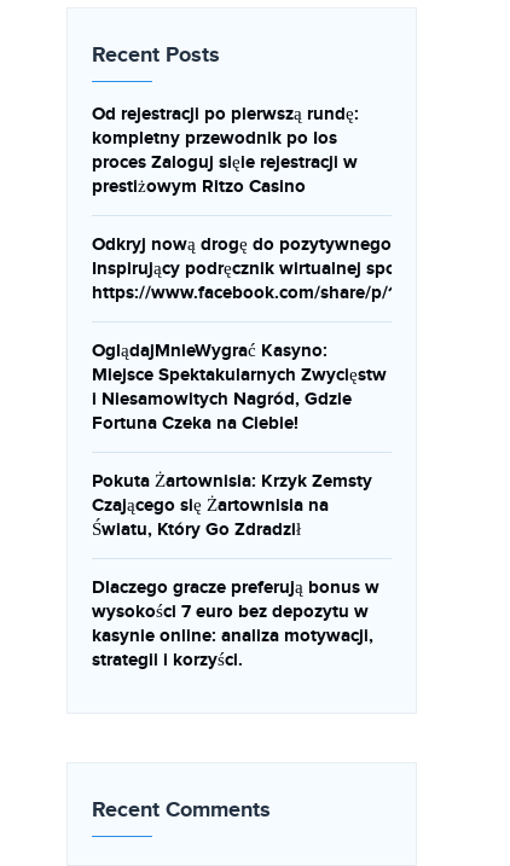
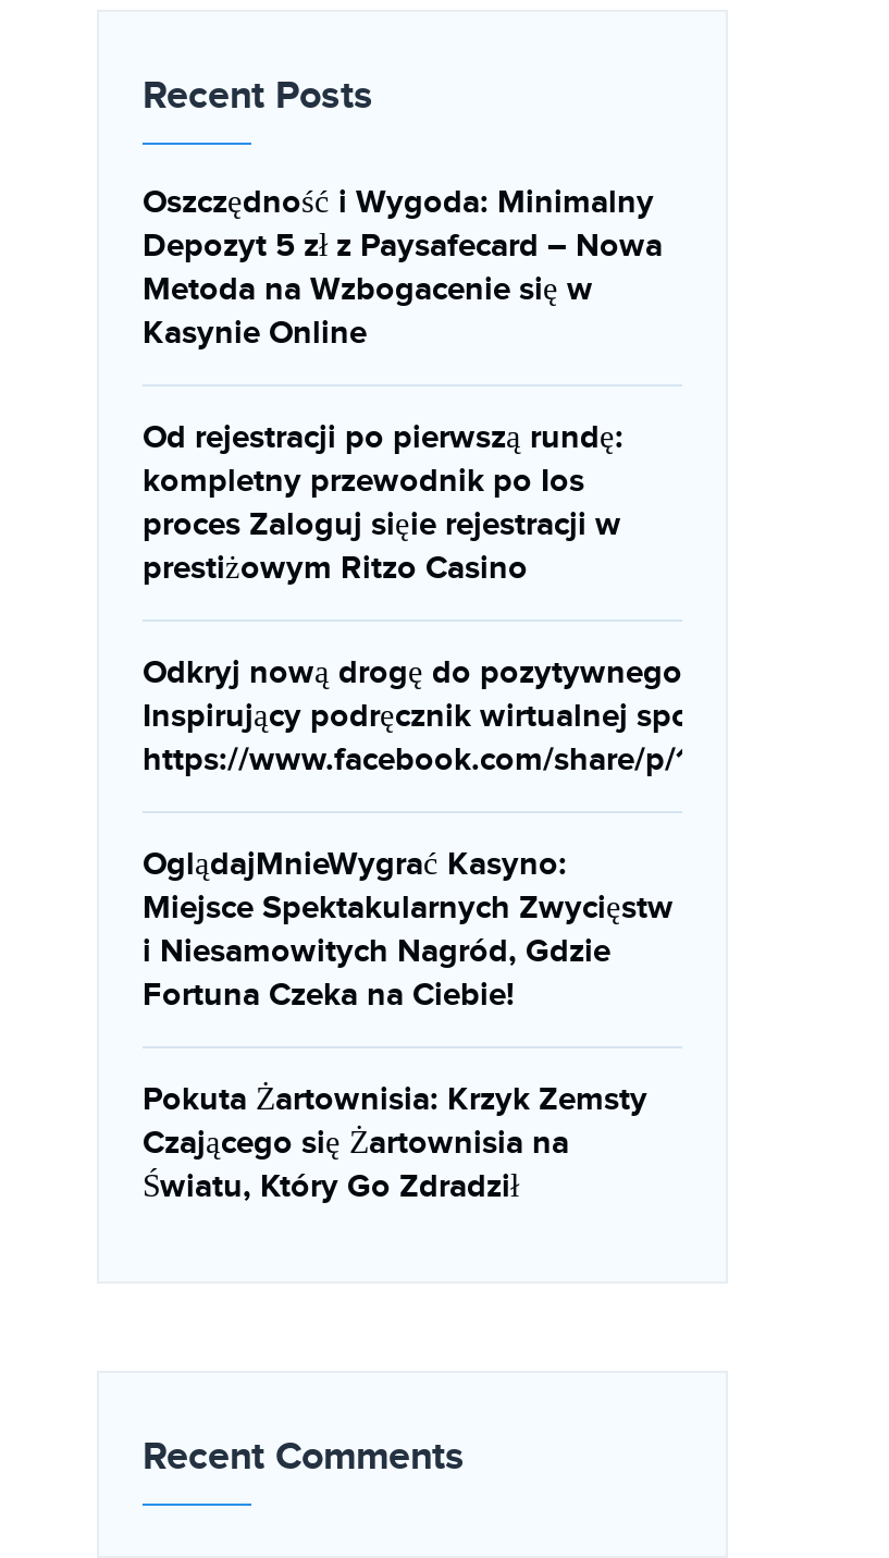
none -> [143,182,663,354] Oszczędność i Wygoda: Minimalny | Depozyt 5 zł z Paysafecard – Nowa | Metoda na Wzbogacenie się w | Kasynie Online
moved [92,103,387,541] -> [143,417,674,1207]: Od rejestracji po pierwszą rundę: | kompletny przewodnik po Ios | proces Zaloguj sięie rejestracji w | ... | Czającego się Żartownisia na | Światu, Który Go Zdradził
[92,576,379,672] Dlaczego gracze preferują bonus w | wysokości 7 euro bez depozytu w | kasynie online: analiza motywacji, | strategii i korzyści. -> none

